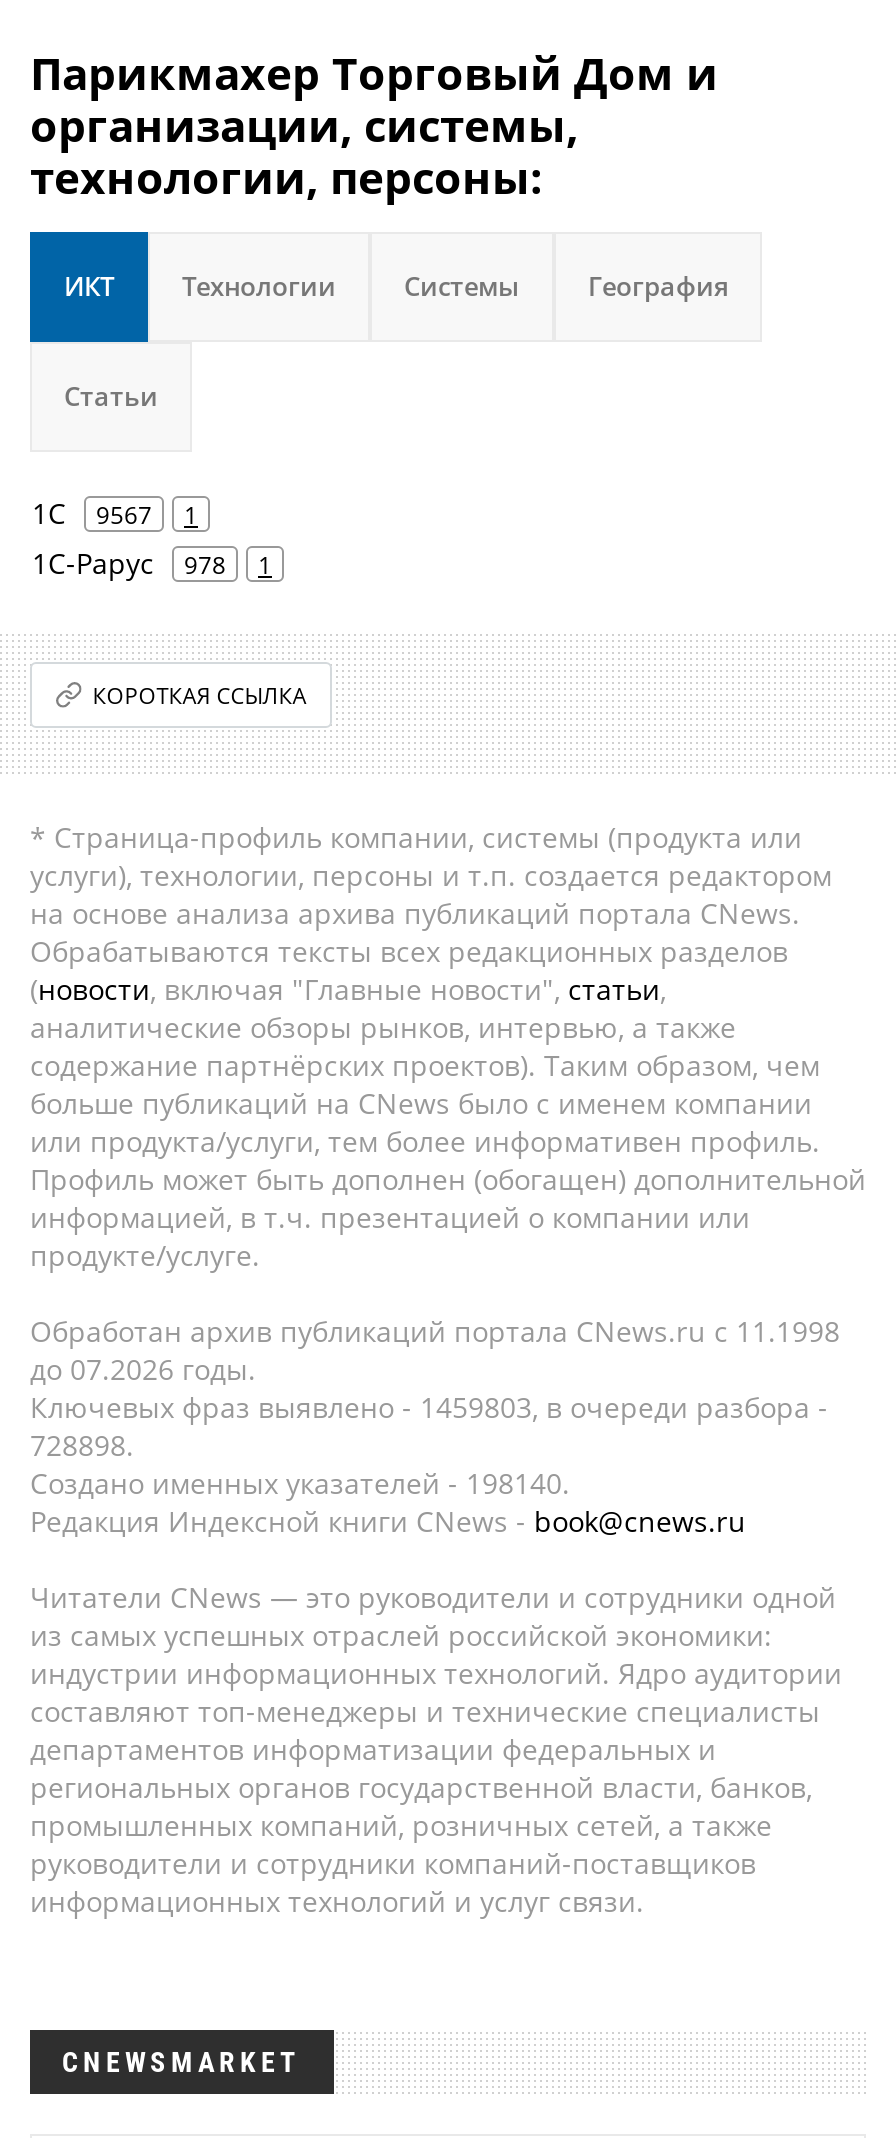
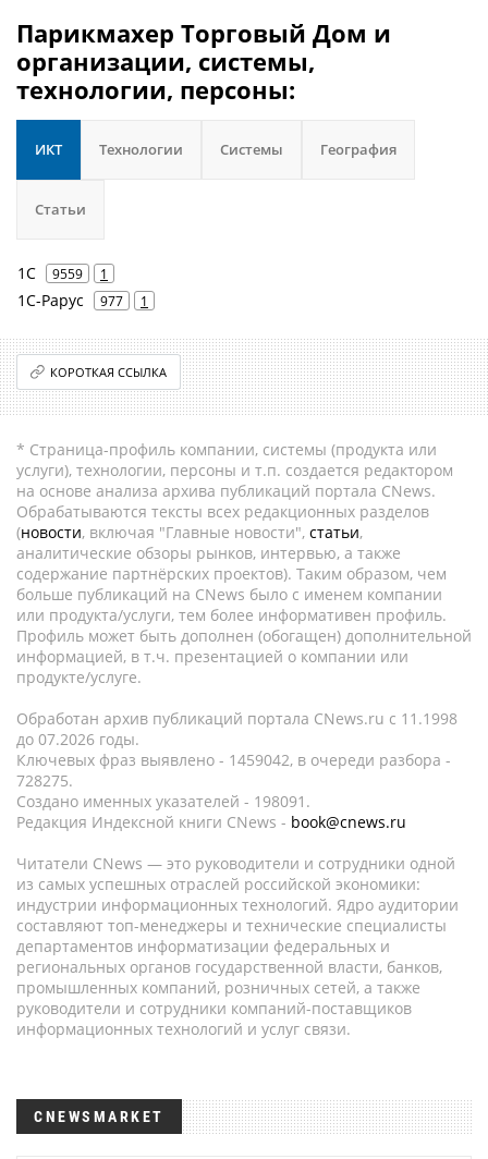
[32,494,198,532] 1С 9567 1 -> [17,263,108,283] 1С 9559 1
[32,544,272,582] 1С-Рарус 978 1 -> [17,290,148,310] 1С-Рарус 977 1
[30,1388,828,1426] Ключевых фраз выявлено - 1459803, в очереди разбора - -> [16,749,451,770] Ключевых фраз выявлено - 1459042, в очереди разбора -
[30,1426,134,1464] 728898. -> [16,770,73,791] 728275.
[30,1464,570,1502] Создано именных указателей - 198140. -> [16,791,310,812] Создано именных указателей - 198091.

